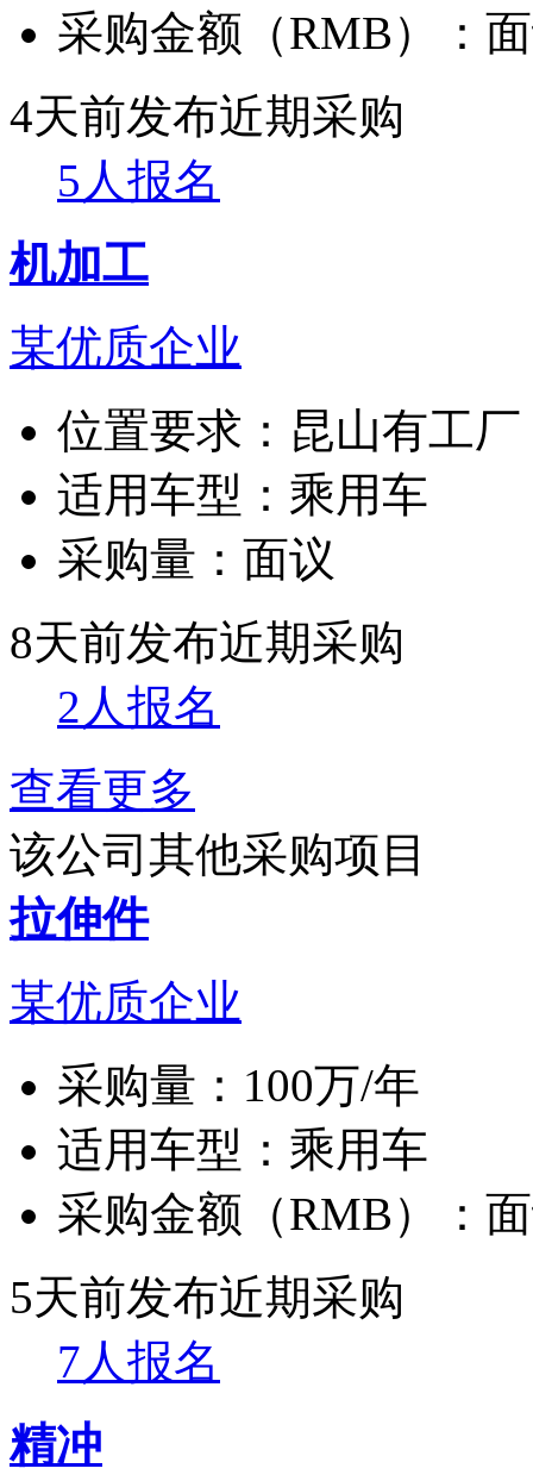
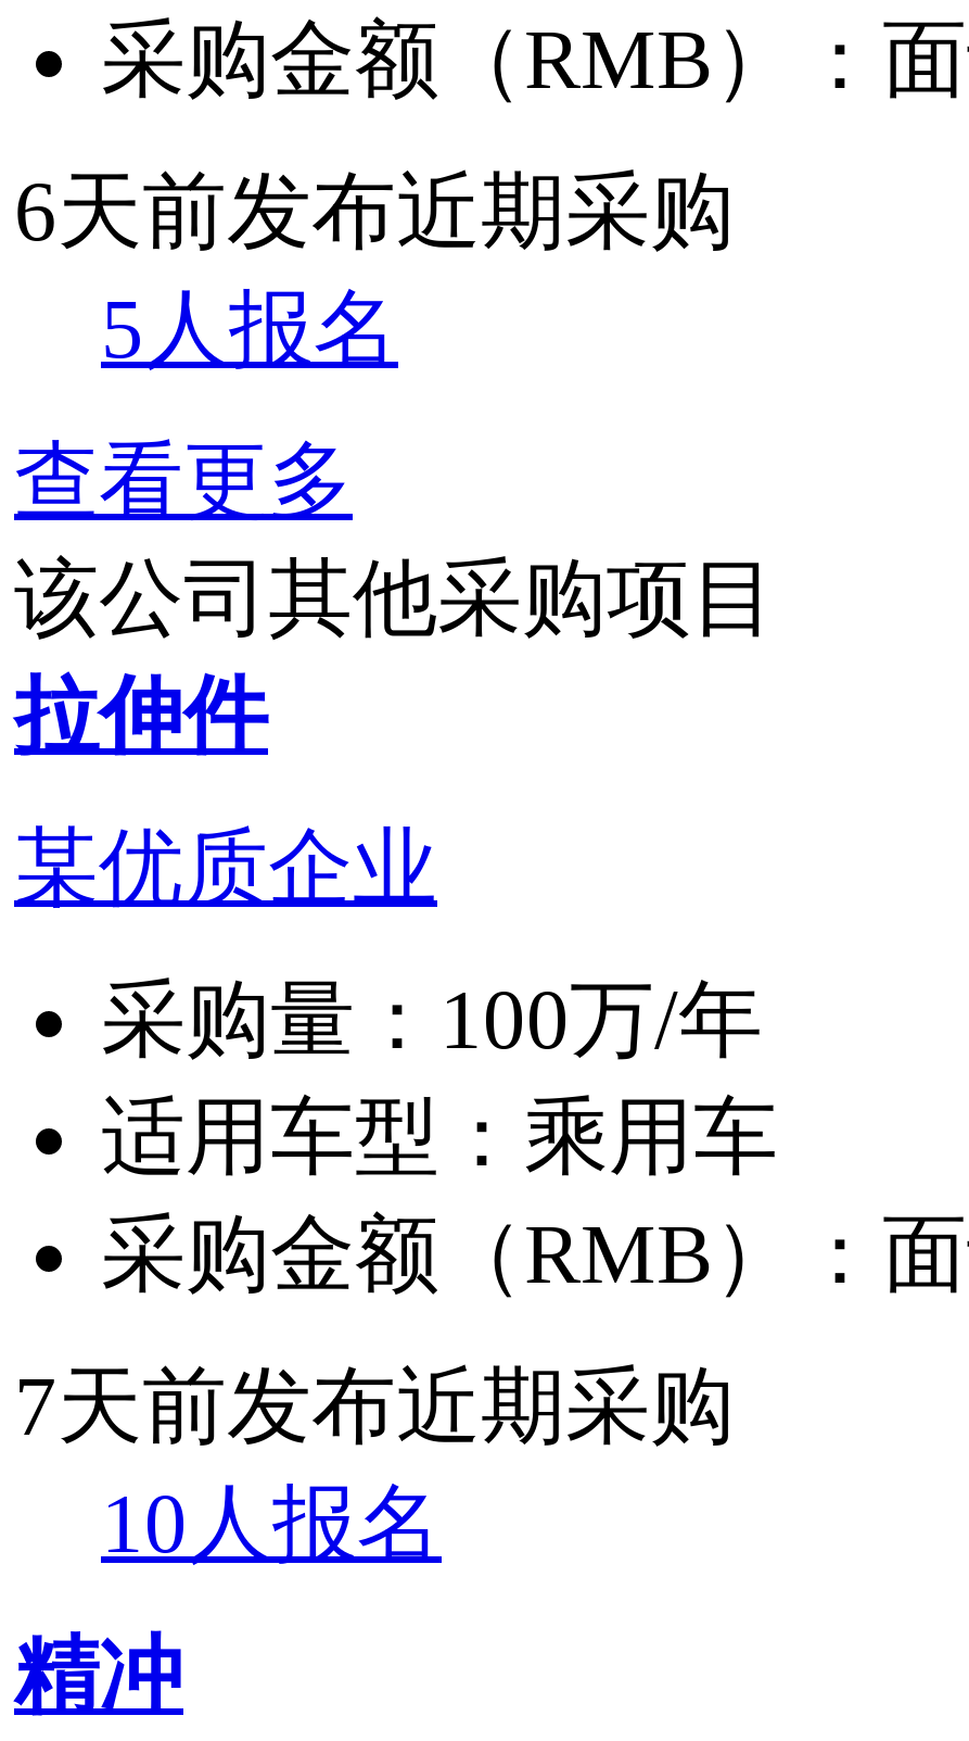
[10,90,405,142] 4天前发布近期采购 -> [14,164,735,257] 6天前发布近期采购
[10,238,521,732] 机加工 | 某优质企业 | 位置要求：昆山有工厂 | 适用车型：乘用车 | 采购量：面议 | 8天前发布近期采购 | 2人报名 -> none
[10,1271,405,1323] 5天前发布近期采购 -> [14,1358,735,1452] 7天前发布近期采购
[57,1336,220,1387] 7人报名 -> [101,1476,442,1569] 10人报名

